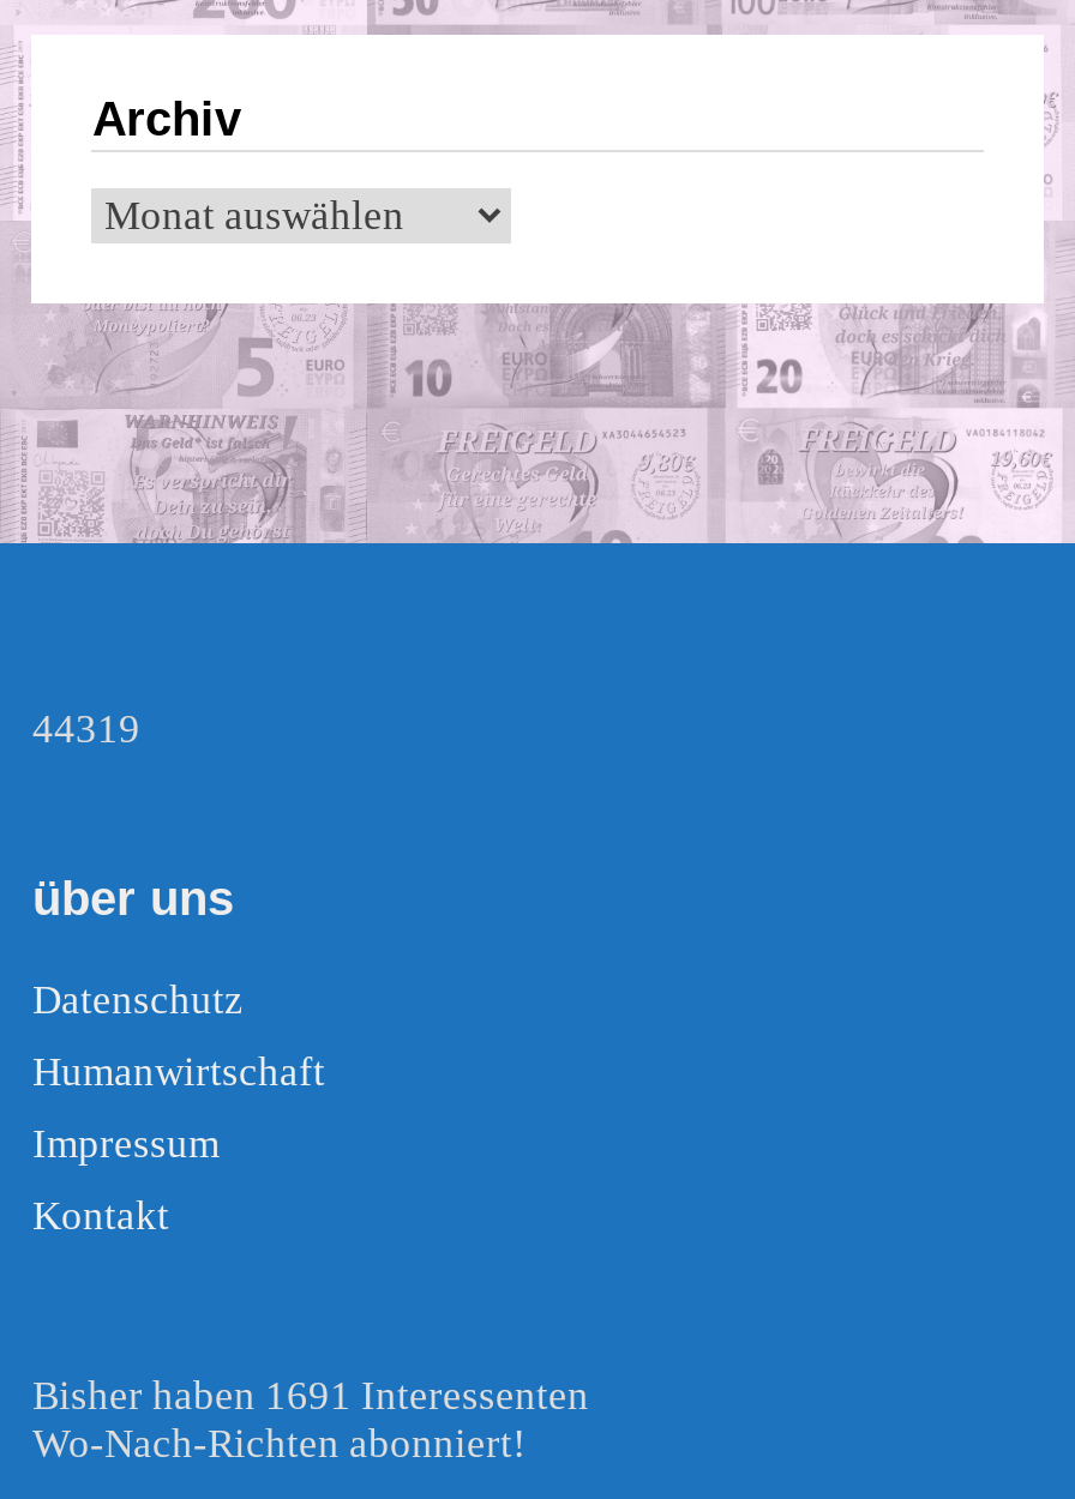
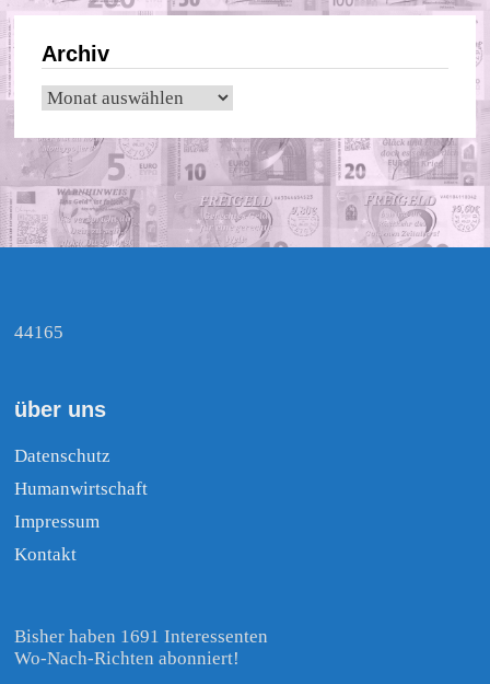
[32,706,140,751] 44319 -> [15,322,64,343] 44165

